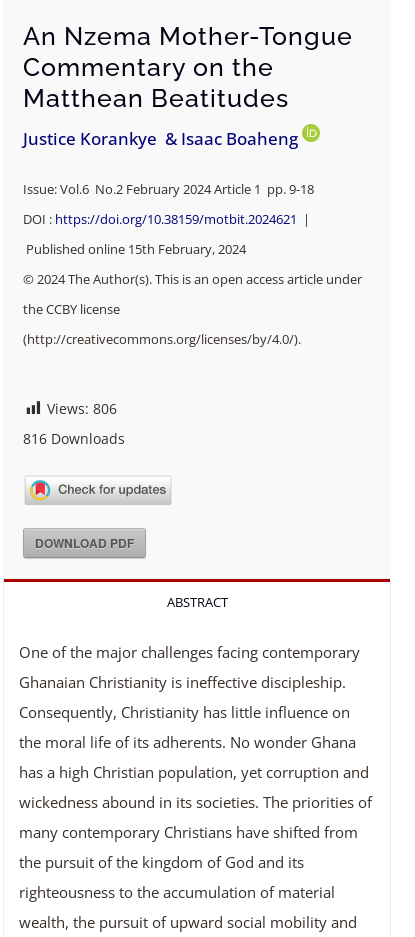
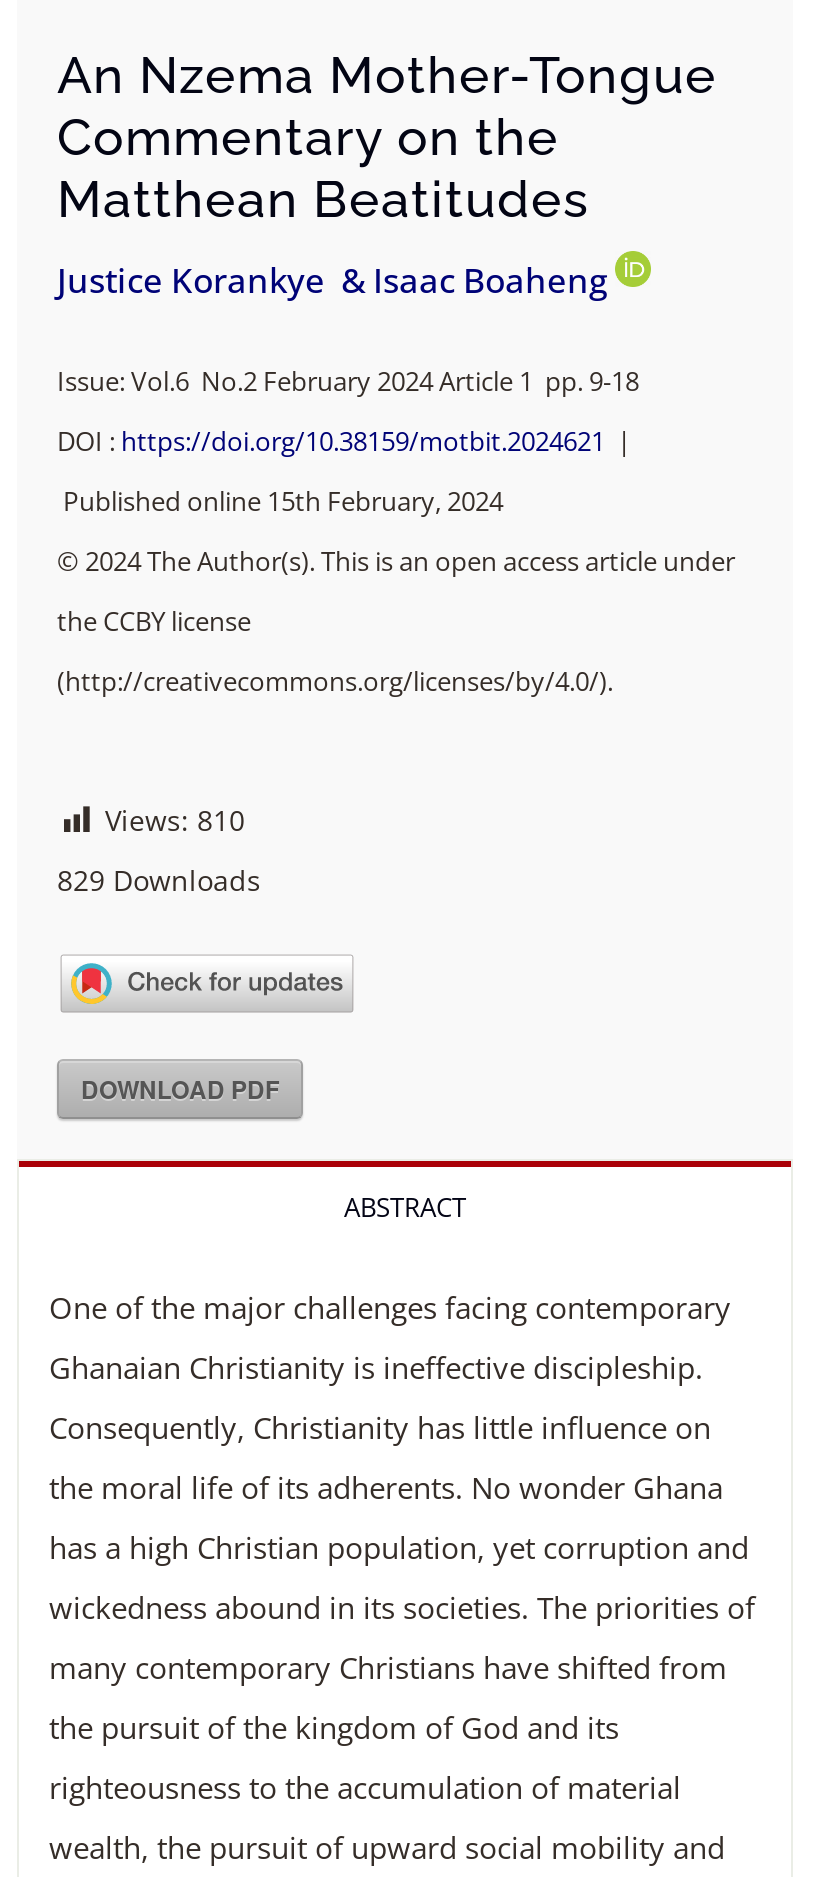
[47,399,117,418] Views: 806 -> [105,801,245,839] Views: 810
[23,429,125,448] 816 Downloads -> [57,861,261,899] 829 Downloads

